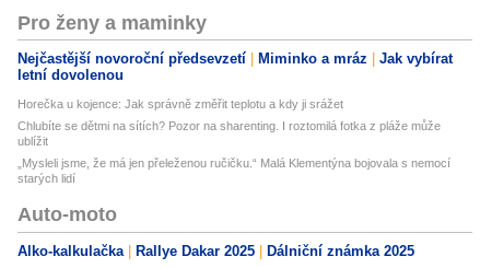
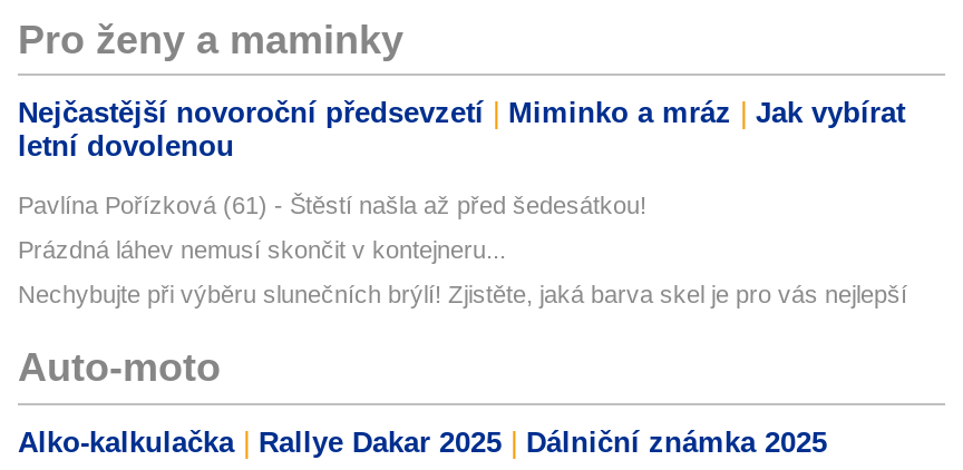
[17,98,343,111] Horečka u kojence: Jak správně změřit teplotu a kdy ji srážet -> [18,192,646,219] Pavlína Pořízková (61) - Štěstí našla až před šedesátkou!
[17,120,441,148] Chlubíte se dětmi na sítích? Pozor na sharenting. I roztomilá fotka z pláže může | ublížit -> [18,237,506,264] Prázdná láhev nemusí skončit v kontejneru...
[17,157,450,185] „Mysleli jsme, že má jen přeleženou ručičku.“ Malá Klementýna bojovala s nemocí | starých lidí -> [18,282,907,308] Nechybujte při výběru slunečních brýlí! Zjistěte, jaká barva skel je pro vás nejlepší

